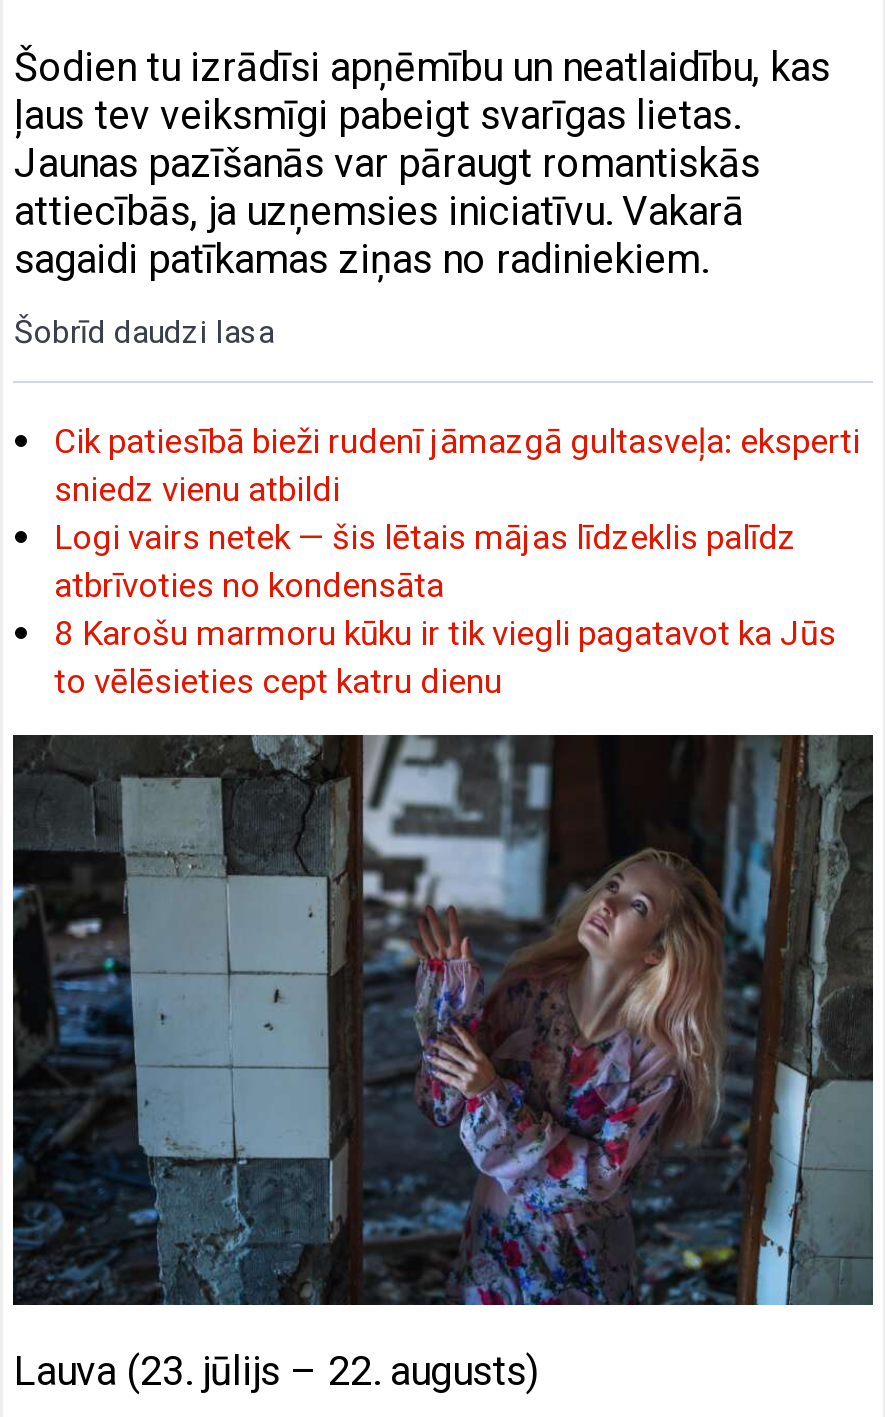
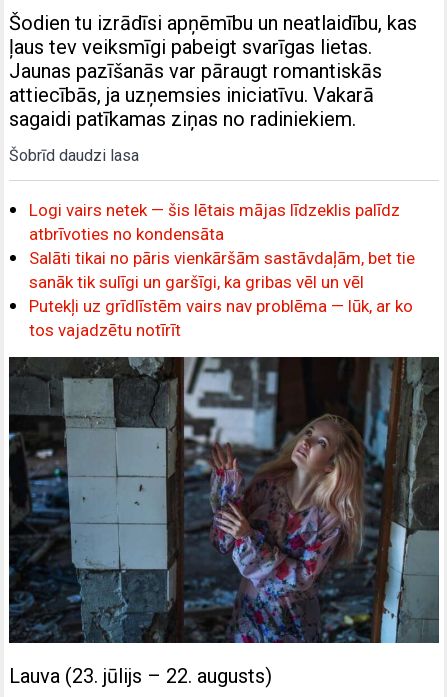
[54,420,860,508] Cik patiesībā bieži rudenī jāmazgā gultasveļa: eksperti | sniedz vienu atbildi -> none
moved [54,516,796,604] -> [29,200,400,244]: Logi vairs netek — šis lētais mājas līdzeklis palīdz | atbrīvoties no kondensāta
[54,612,836,700] 8 Karošu marmoru kūku ir tik viegli pagatavot ka Jūs | to vēlēsieties cept katru dienu -> [29,248,415,340] Salāti tikai no pāris vienkāršām sastāvdaļām, bet tie | sanāk tik sulīgi un garšīgi, ka gribas vēl un vēl | Putekļi uz grīdlīstēm vairs nav problēma — lūk, ar ko | tos vajadzētu notīrīt

